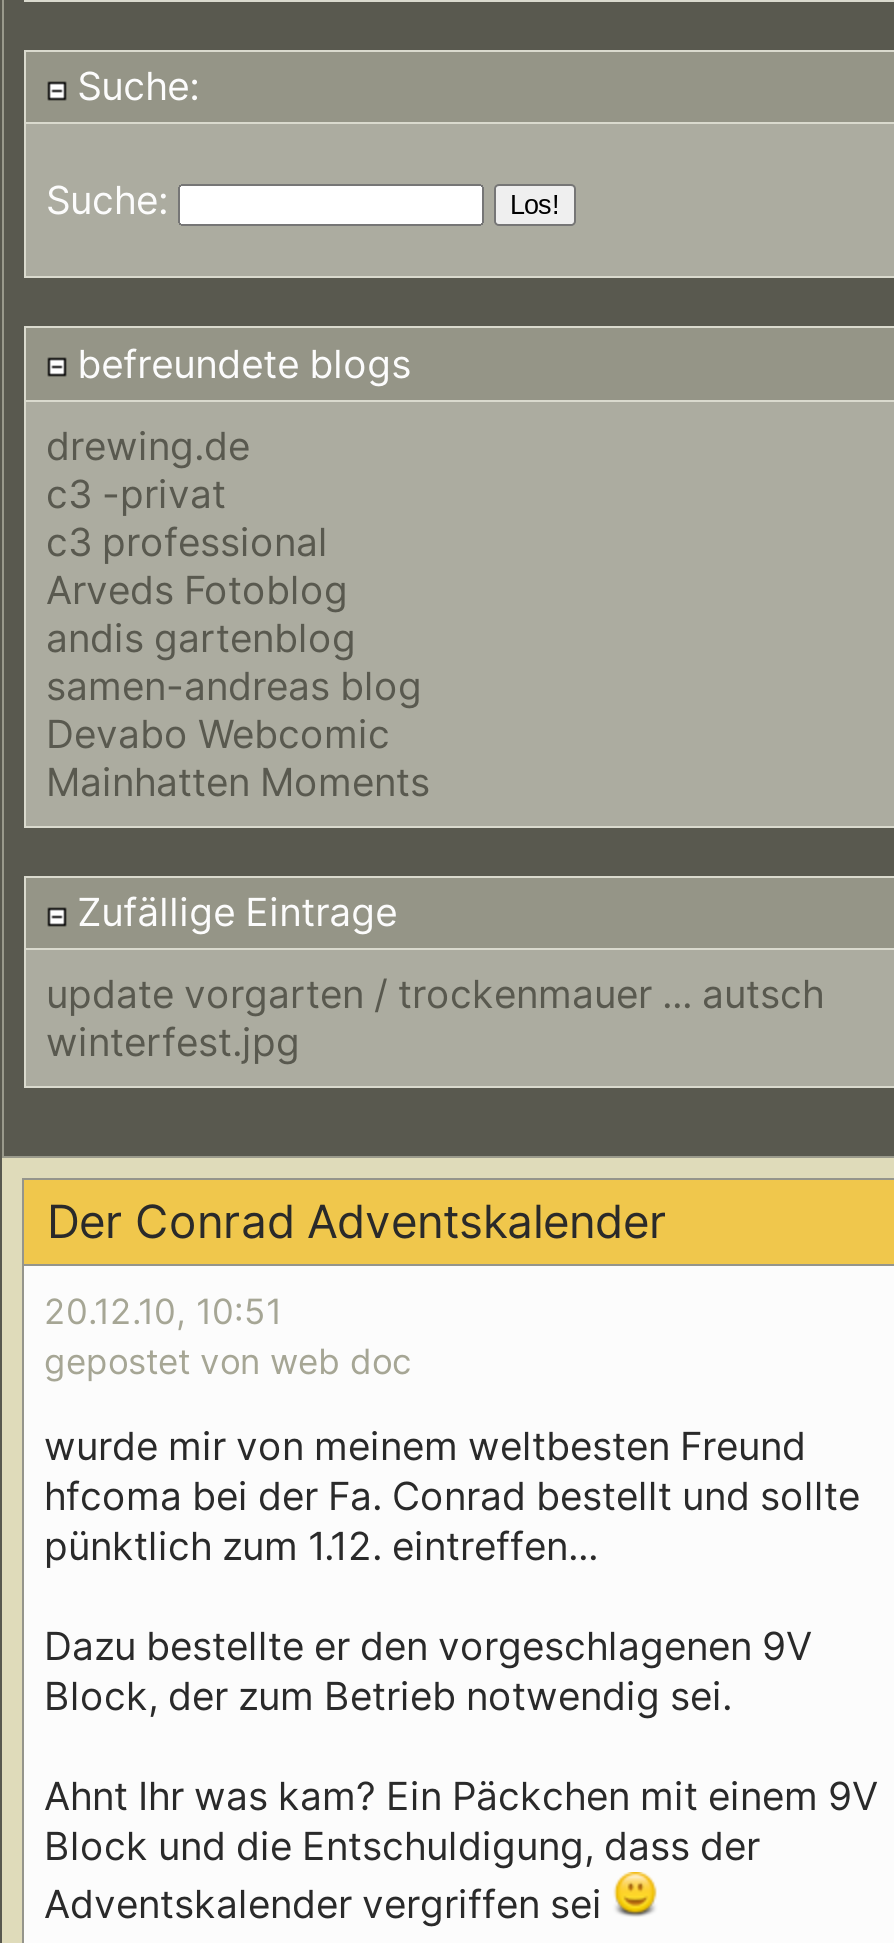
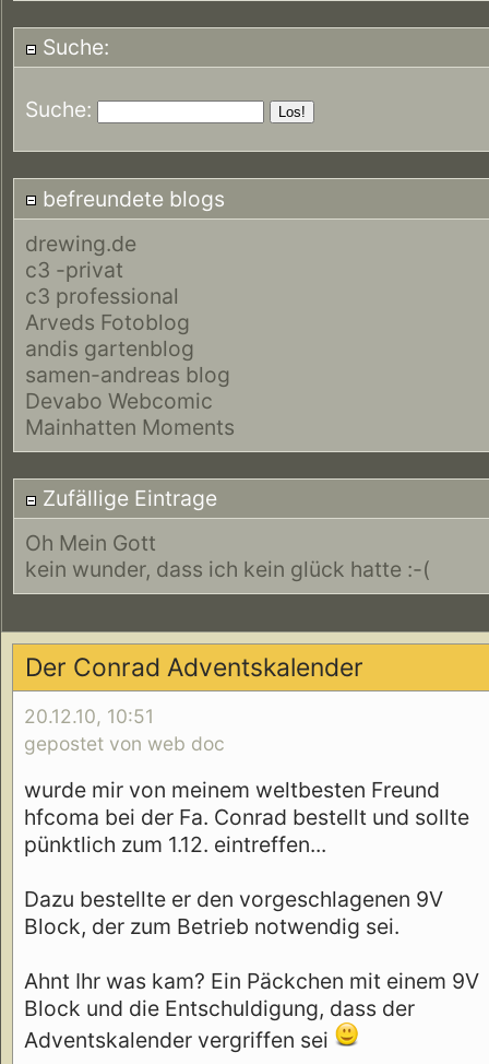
[46,971,824,1067] update vorgarten / trockenmauer ... autsch | winterfest.jpg -> [25,530,430,583] Oh Mein Gott | kein wunder, dass ich kein glück hatte :-(

